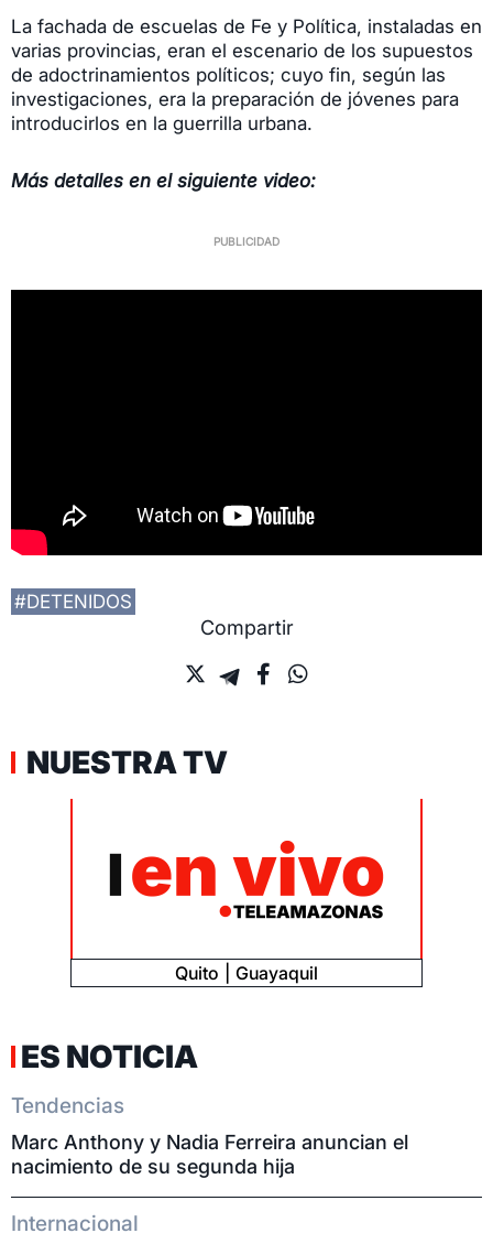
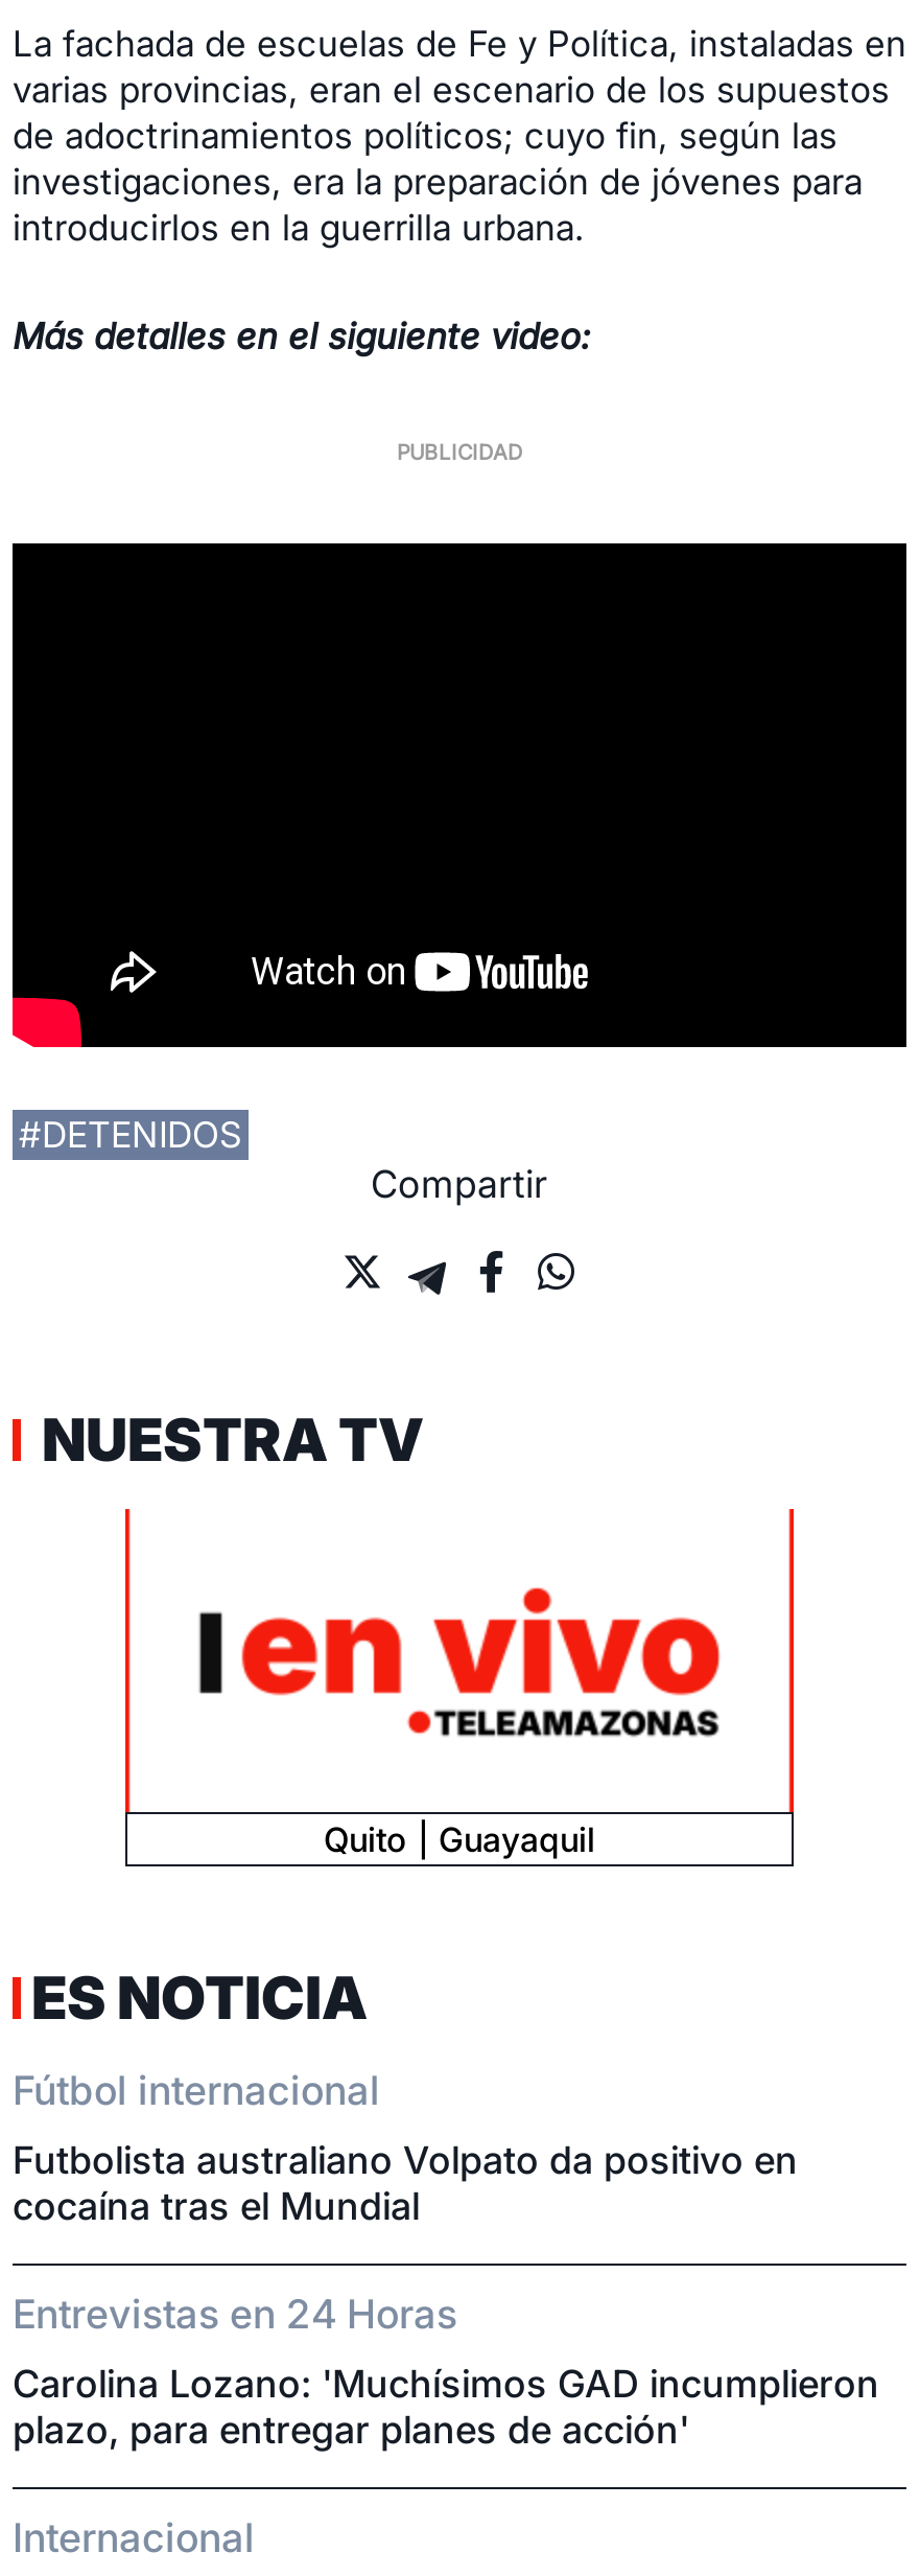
[11,1093,408,1178] Tendencias | Marc Anthony y Nadia Ferreira anuncian el | nacimiento de su segunda hija -> [13,2067,879,2452] Fútbol internacional | Futbolista australiano Volpato da positivo en | cocaína tras el Mundial | Entrevistas en 24 Horas | Carolina Lozano: 'Muchísimos GAD incumplieron | plazo, para entregar planes de acción'

